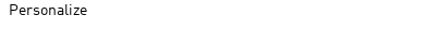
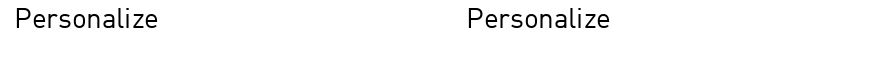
none -> [466,6,610,34] Personalize

